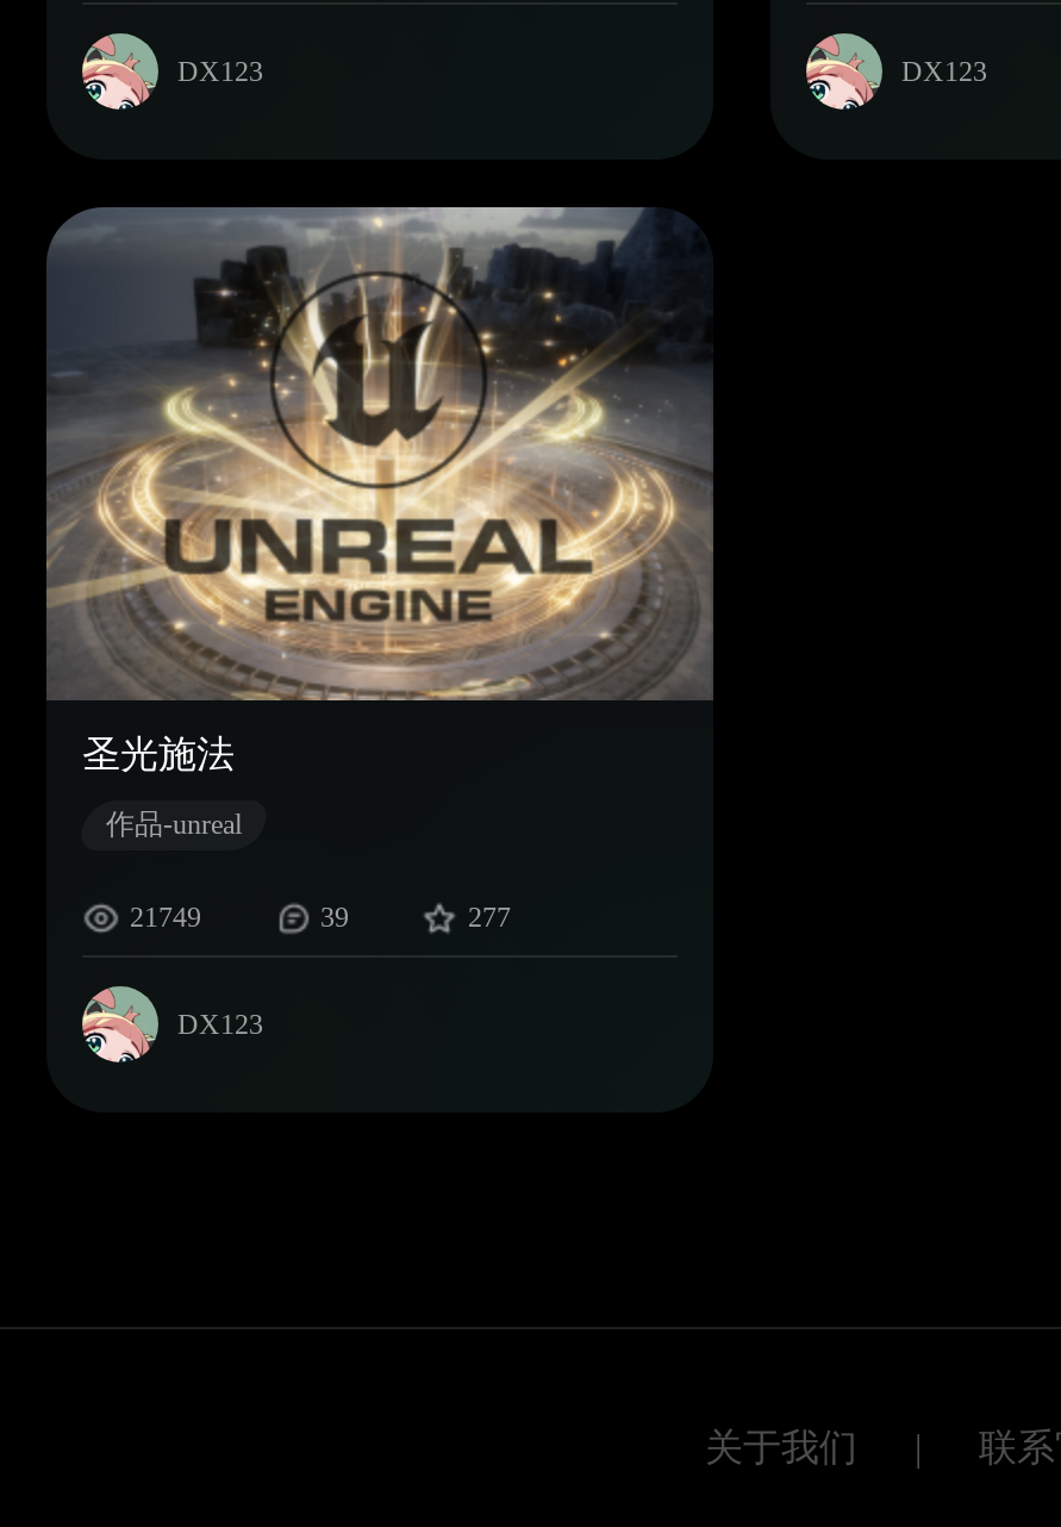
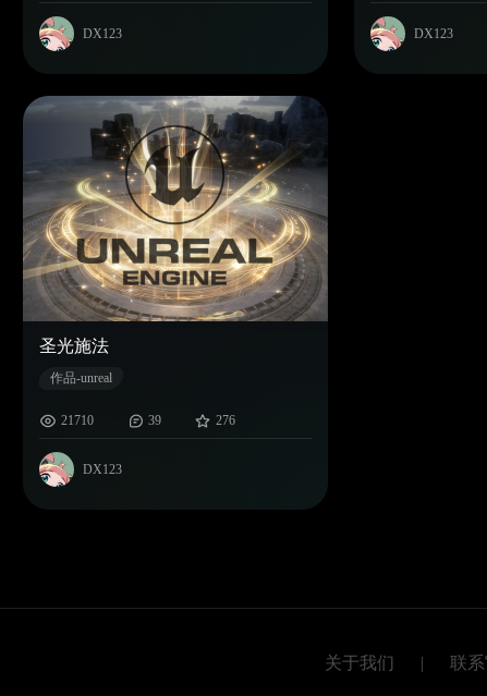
[130,900,201,934] 21749 -> [61,413,94,428] 21710
[468,900,511,934] 277 -> [216,413,235,428] 276

